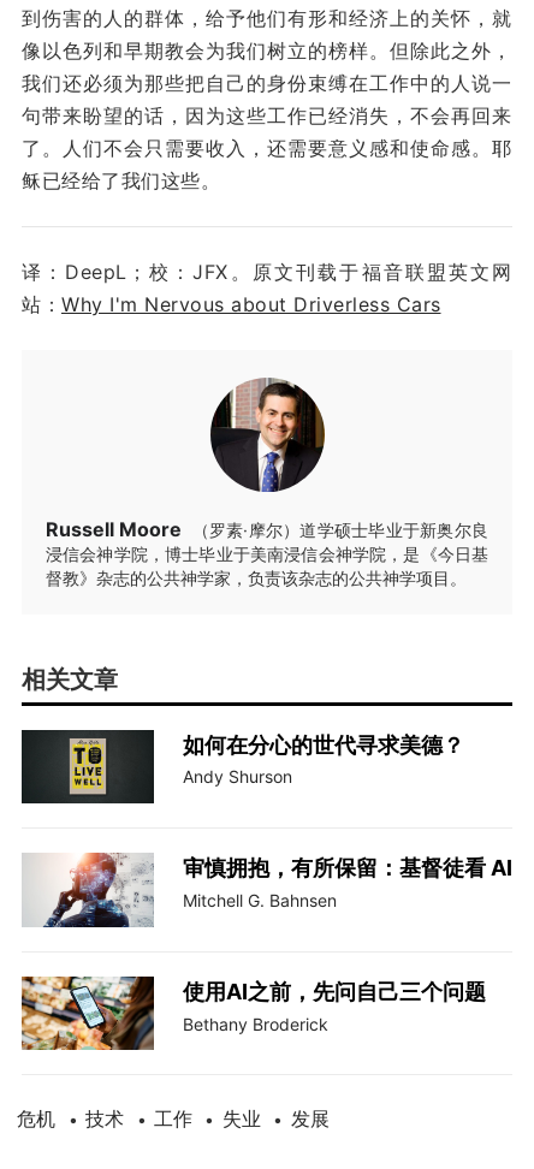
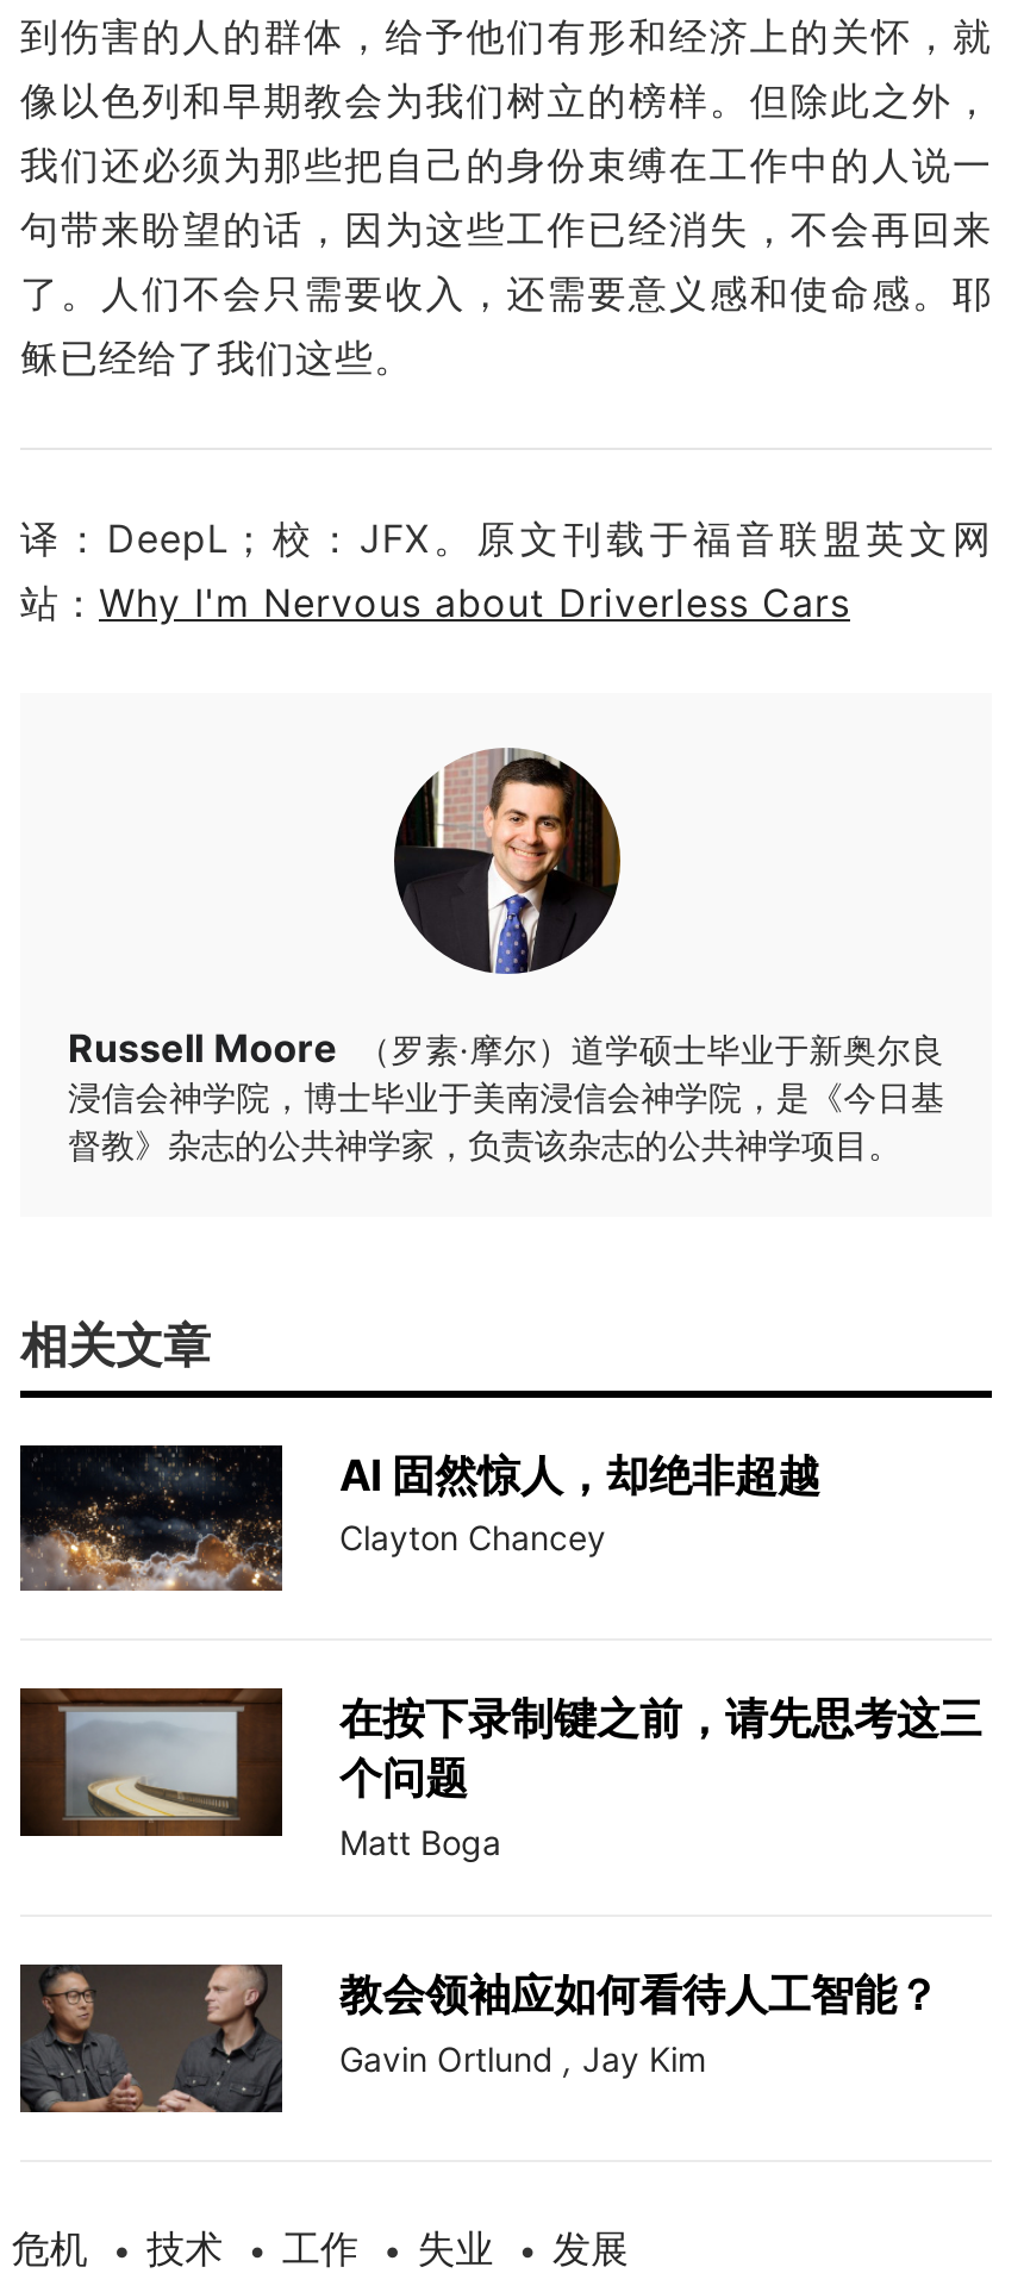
[20,730,464,805] [image] | 如何在分心的世代寻求美德？ | Andy Shurson -> [18,1448,820,1593] [image] | AI 固然惊人，却绝非超越 | Clayton Chancey
[22,851,512,928] [image] | 审慎拥抱，有所保留：基督徒看 AI | Mitchell G. Bahnsen -> [18,1686,982,1862] [image] | 在按下录制键之前，请先思考这三 | 个问题 | Matt Boga
[20,975,486,1051] [image] | 使用AI之前，先问自己三个问题 | Bethany Broderick -> [18,1962,939,2115] [image] | 教会领袖应如何看待人工智能？ | Gavin Ortlund , Jay Kim

